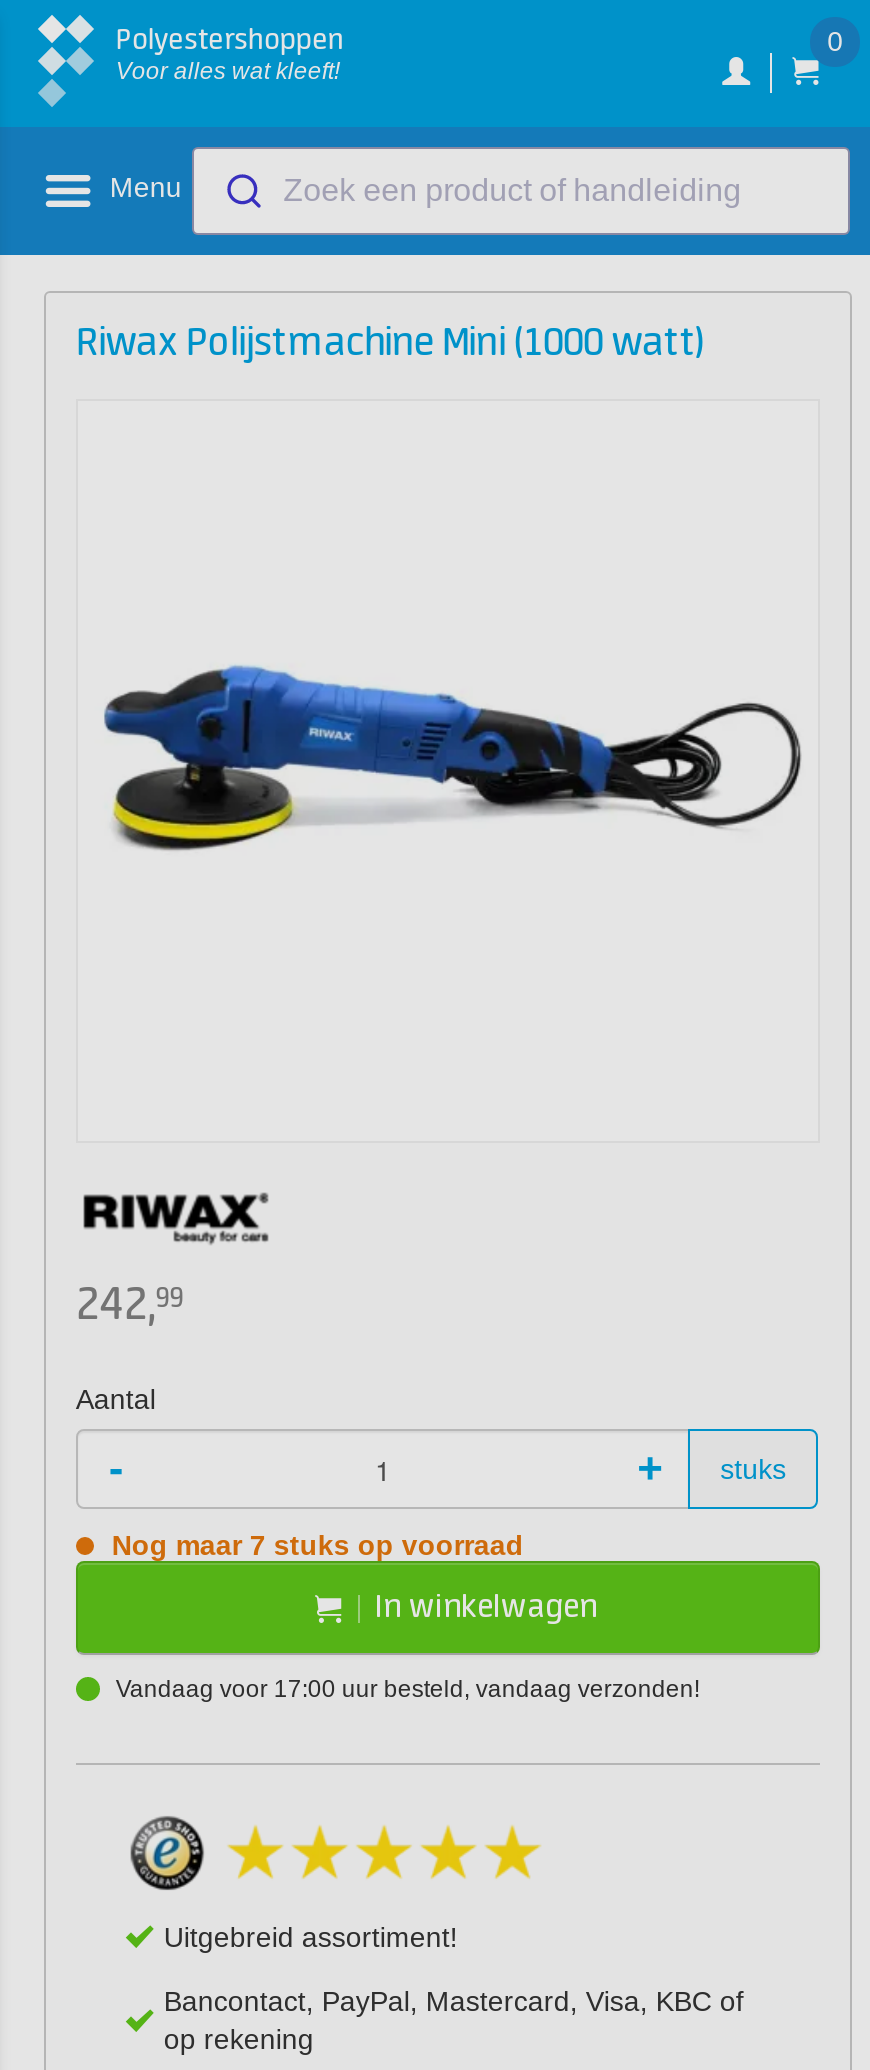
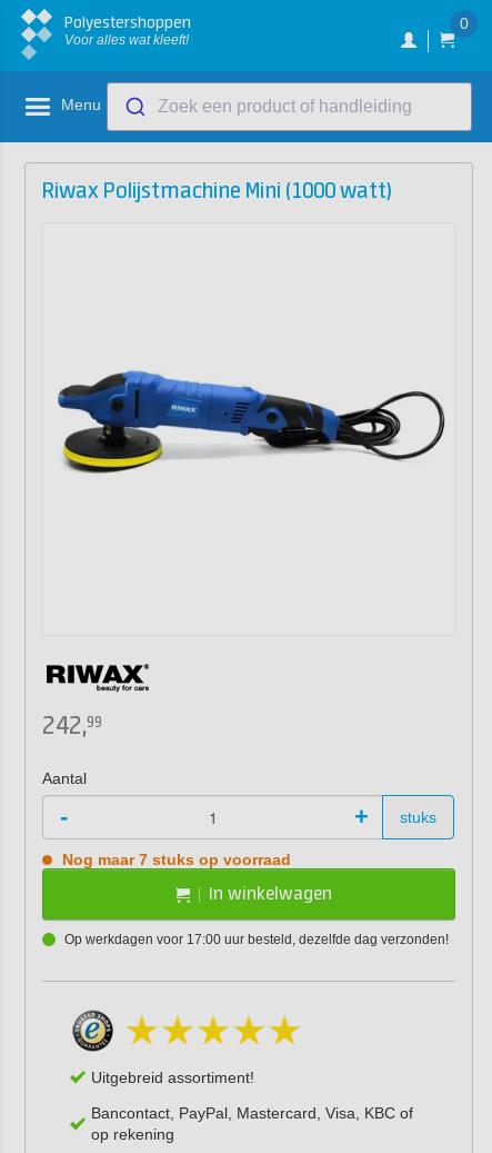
[116,1675,700,1703] Vandaag voor 17:00 uur besteld, vandaag verzonden! -> [64,932,449,948] Op werkdagen voor 17:00 uur besteld, dezelfde dag verzonden!

